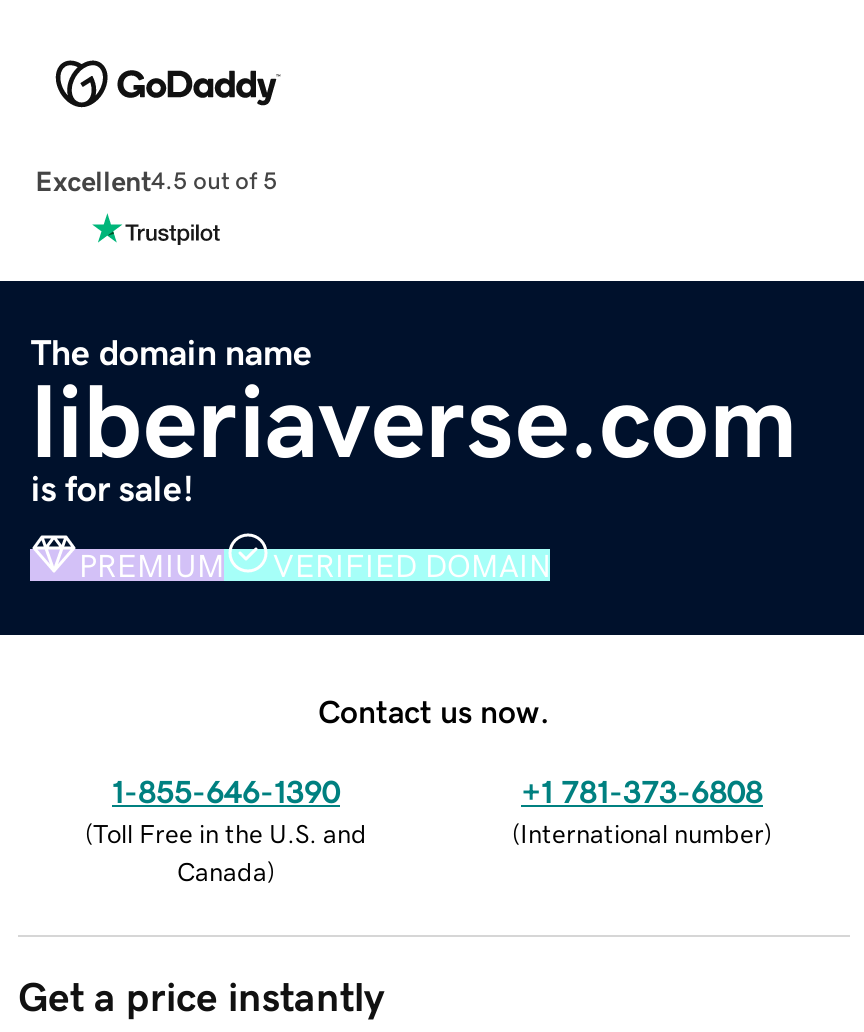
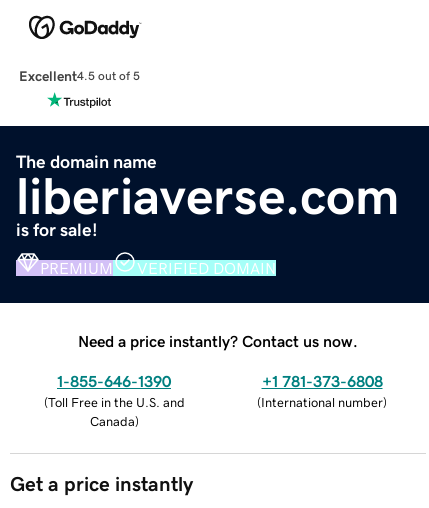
[318,694,550,726] Contact us now. -> [78,333,358,349] Need a price instantly? Contact us now.

